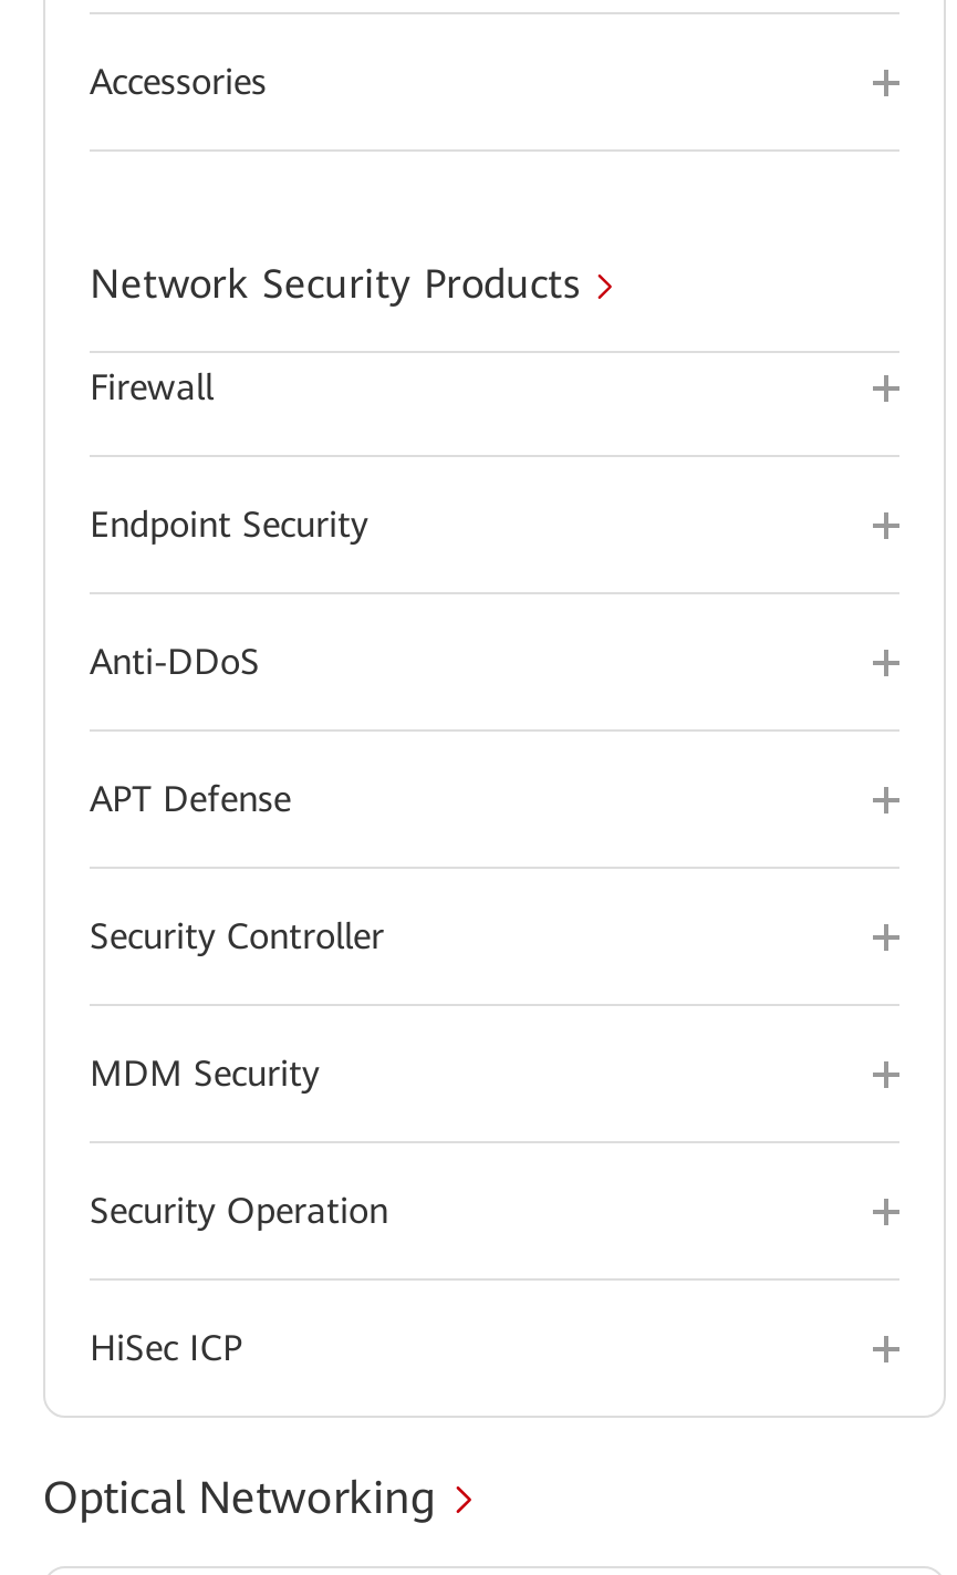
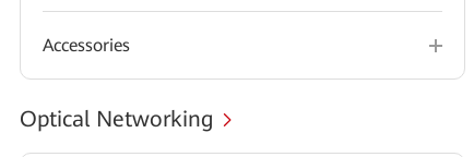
[90,260,581,1369] Network Security Products | Firewall | Endpoint Security | Anti-DDoS | APT Defense | Security Controller | MDM Security | Security Operation | HiSec ICP -> none

